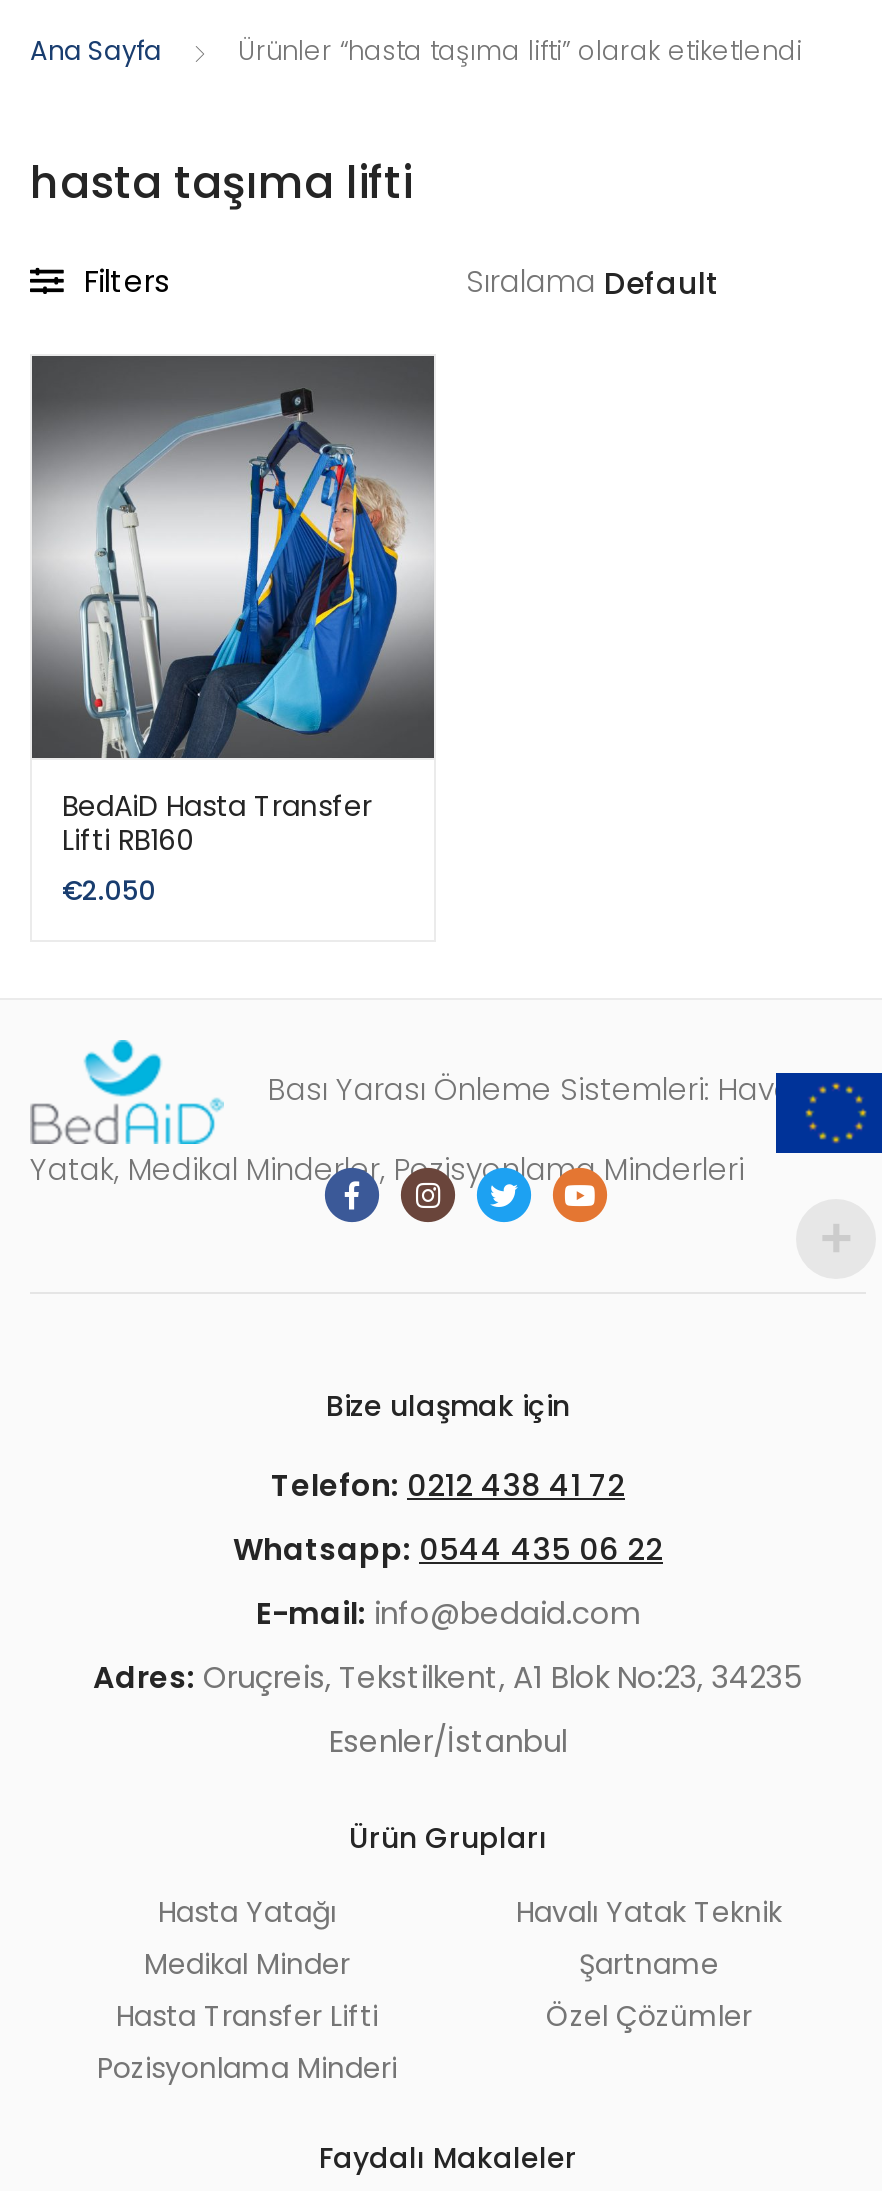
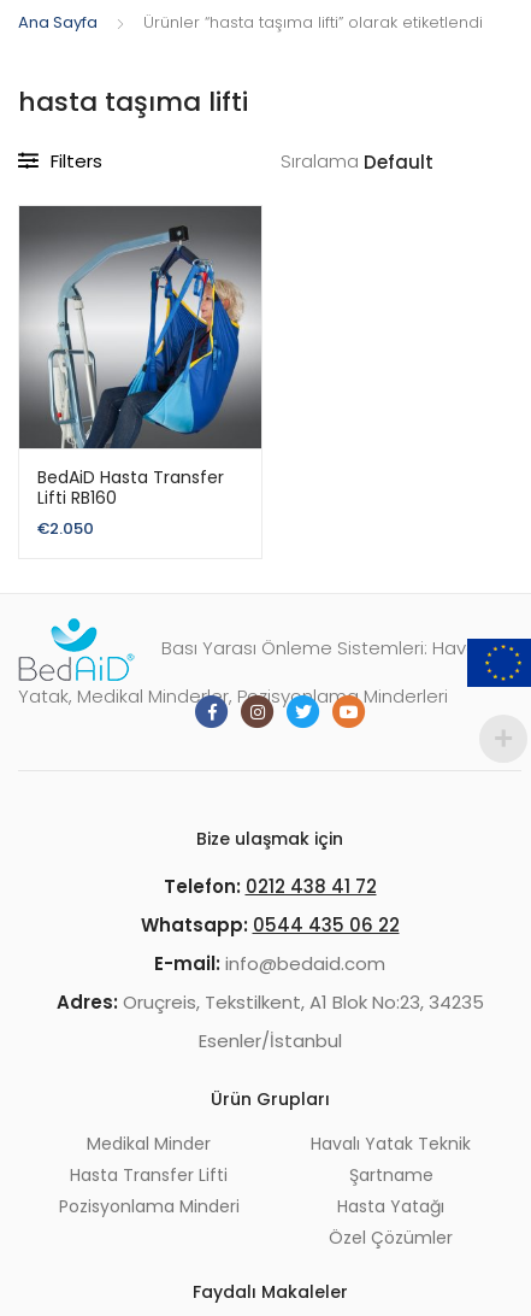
moved [158,1892,336,1932] -> [337,1194,444,1218]: Hasta Yatağı
moved [97,1944,397,2088] -> [58,1132,239,1218]: Medikal Minder | Hasta Transfer Lifti | Pozisyonlama Minderi
moved [546,1996,752,2036] -> [329,1226,453,1250]: Özel Çözümler

